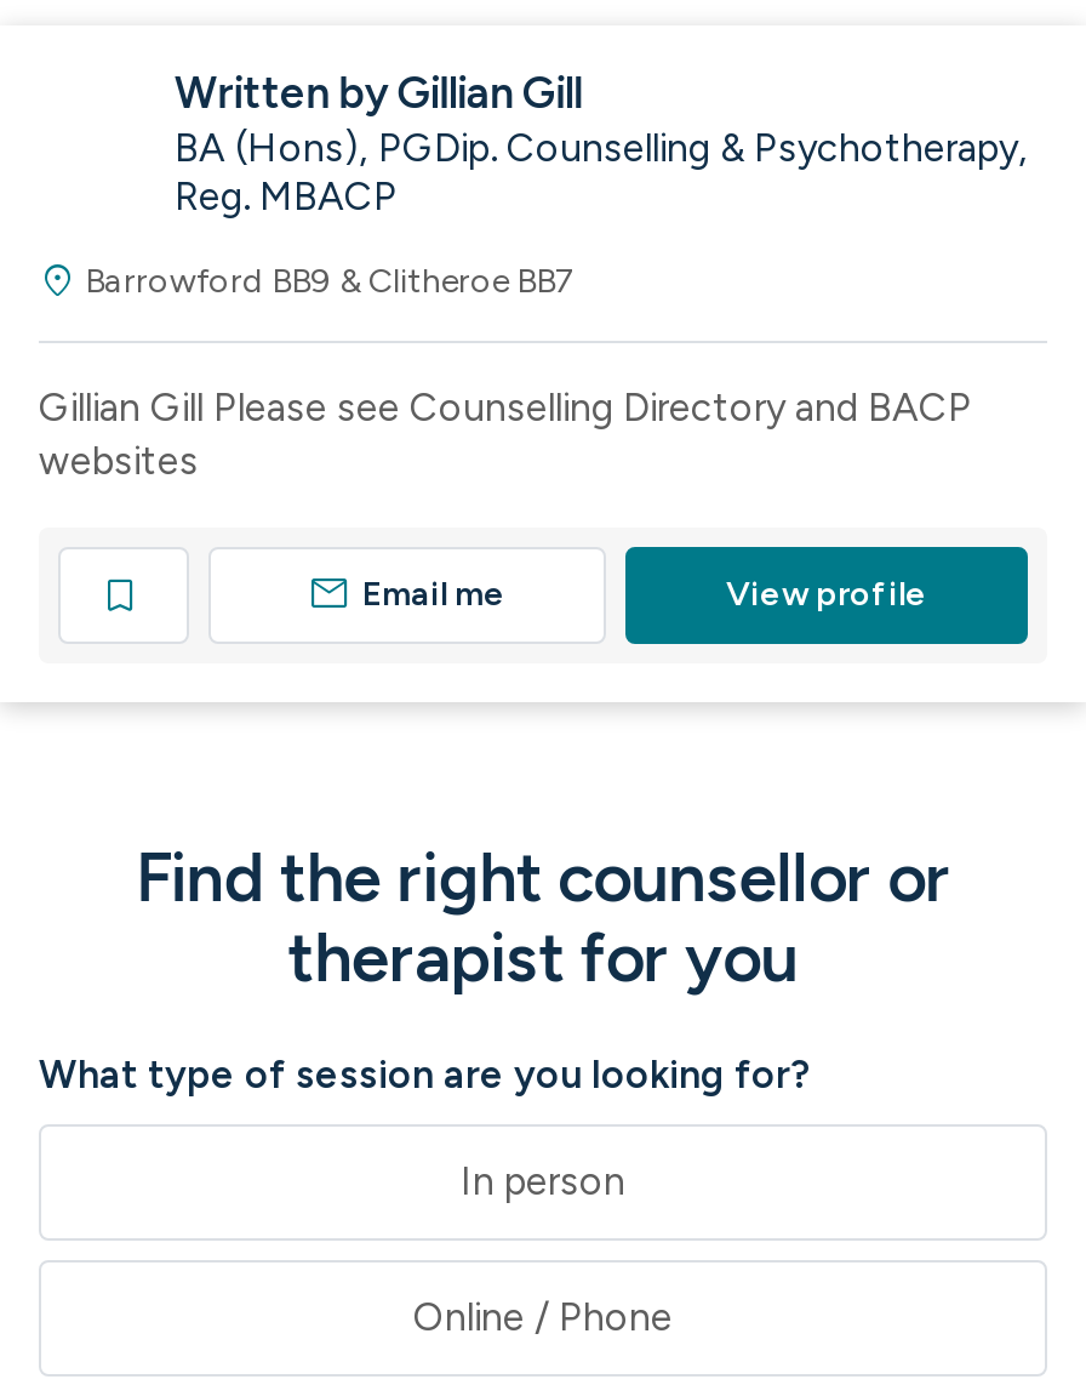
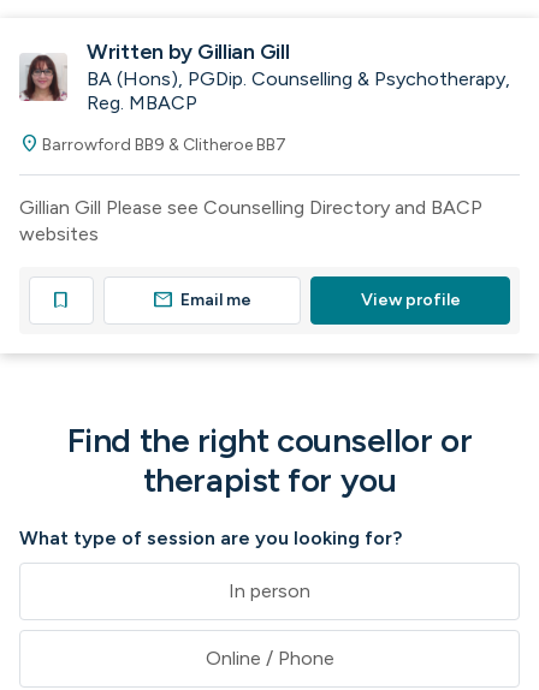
none -> [19,54,67,102] [image]

